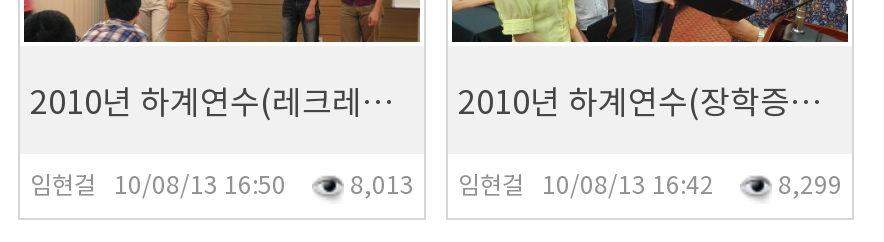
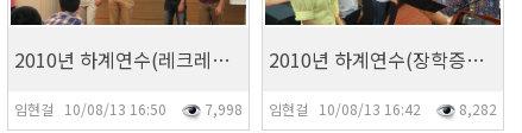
[344,166,414,200] 8,013 -> [201,98,243,119] 7,998
[772,166,842,200] 8,299 -> [455,98,497,119] 8,282

